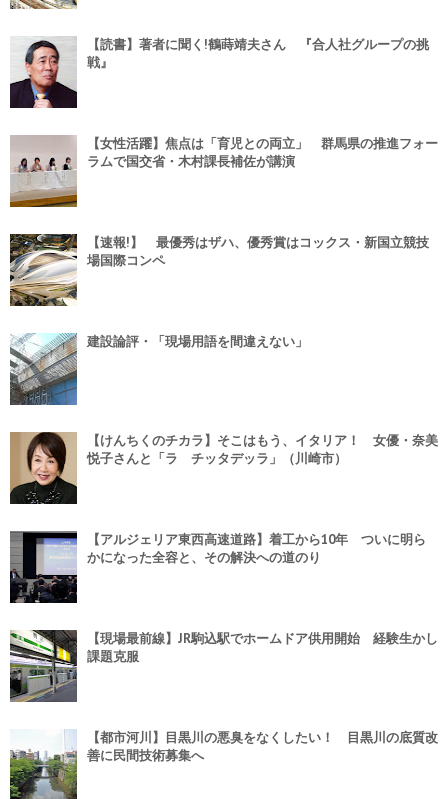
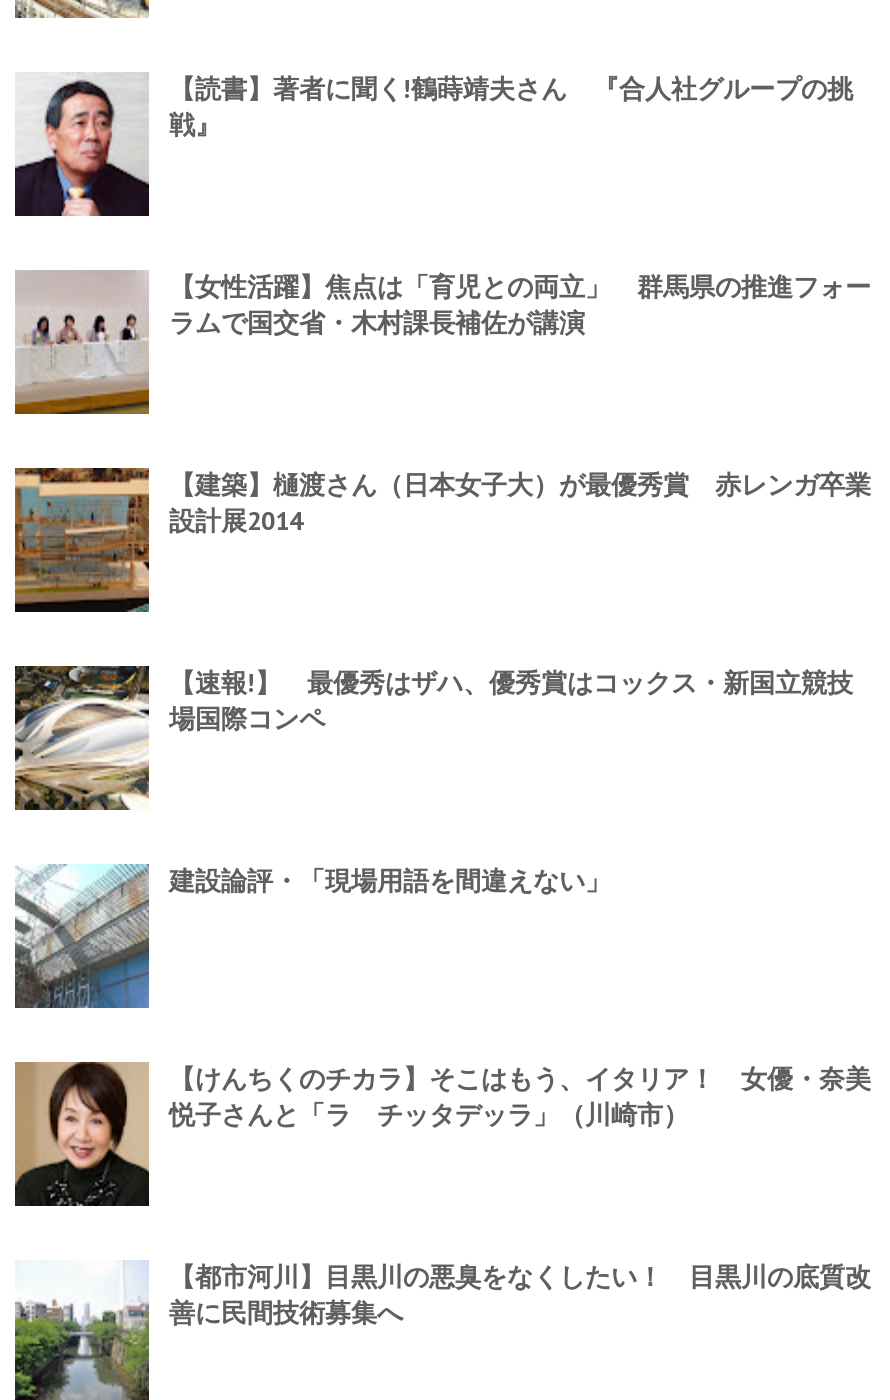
none -> [15,467,871,612] [image] | 【建築】樋渡さん（日本女子大）が最優秀賞 赤レンガ卒業 | 設計展2014
moved [8,232,438,466] -> [11,662,871,1131]: [image] | 【速報!】 最優秀はザハ、優秀賞はコックス・新国立競技 | 場国際コンペ | 建設論評・「現場用語を間違えない」 | 【けんちくのチカラ】そこはもう、イタリア！ 女優・奈美 | 悦子さんと「ラ チッタデッラ」（川崎市）
moved [9,431,75,506] -> [13,1060,145,1210]: [image]
[9,530,426,604] [image] | 【アルジェリア東西高速道路】着工から10年 ついに明ら | かになった全容と、その解決への道のり -> none
[10,629,438,703] [image] | 【現場最前線】JR駒込駅でホームドア供用開始 経験生かし | 課題克服 -> none

